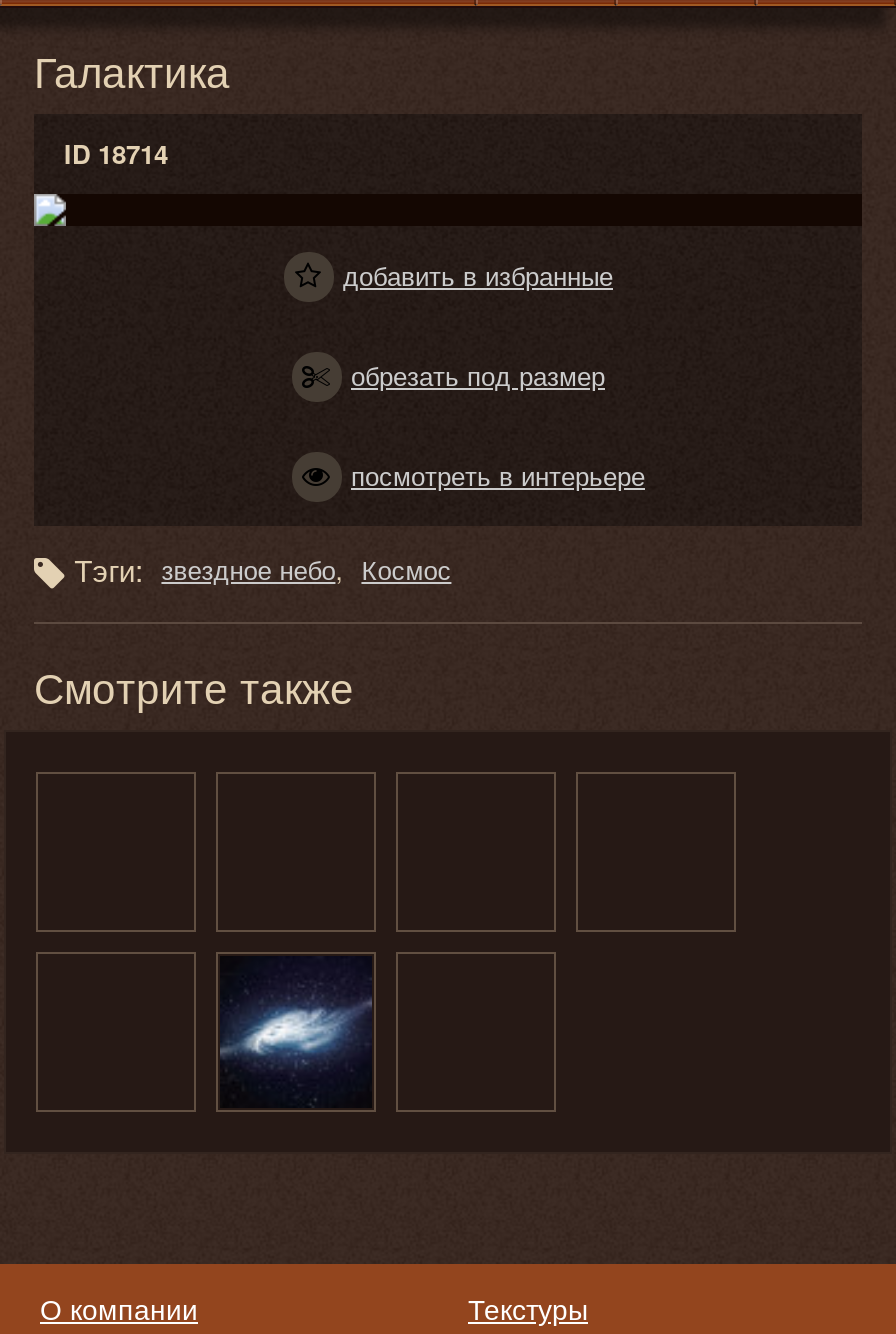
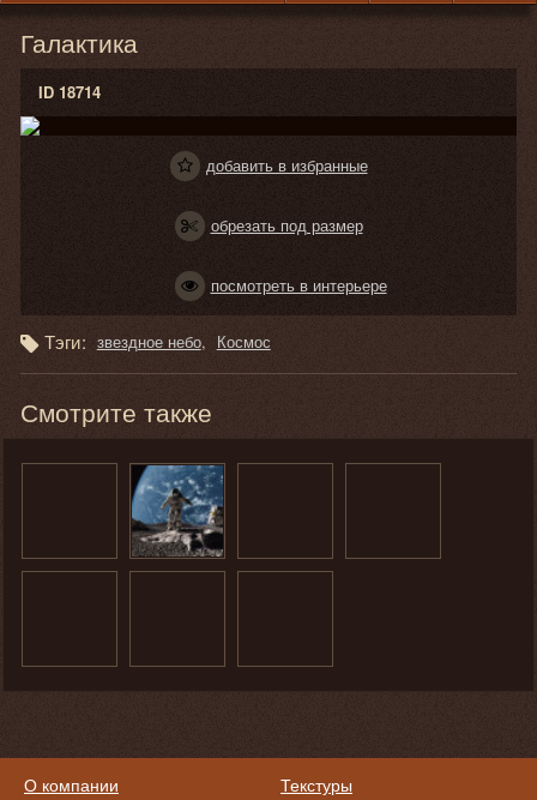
none -> [131,464,224,558] [image]
[220,958,372,1108] [image] -> none

